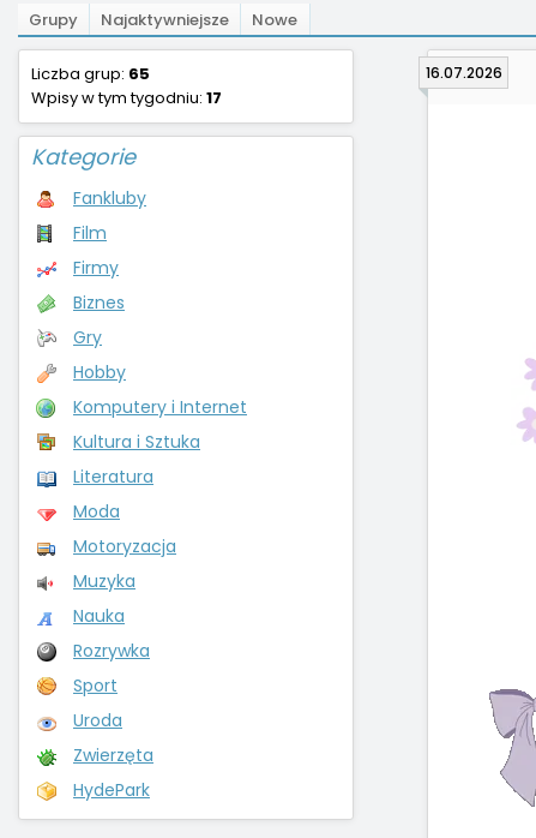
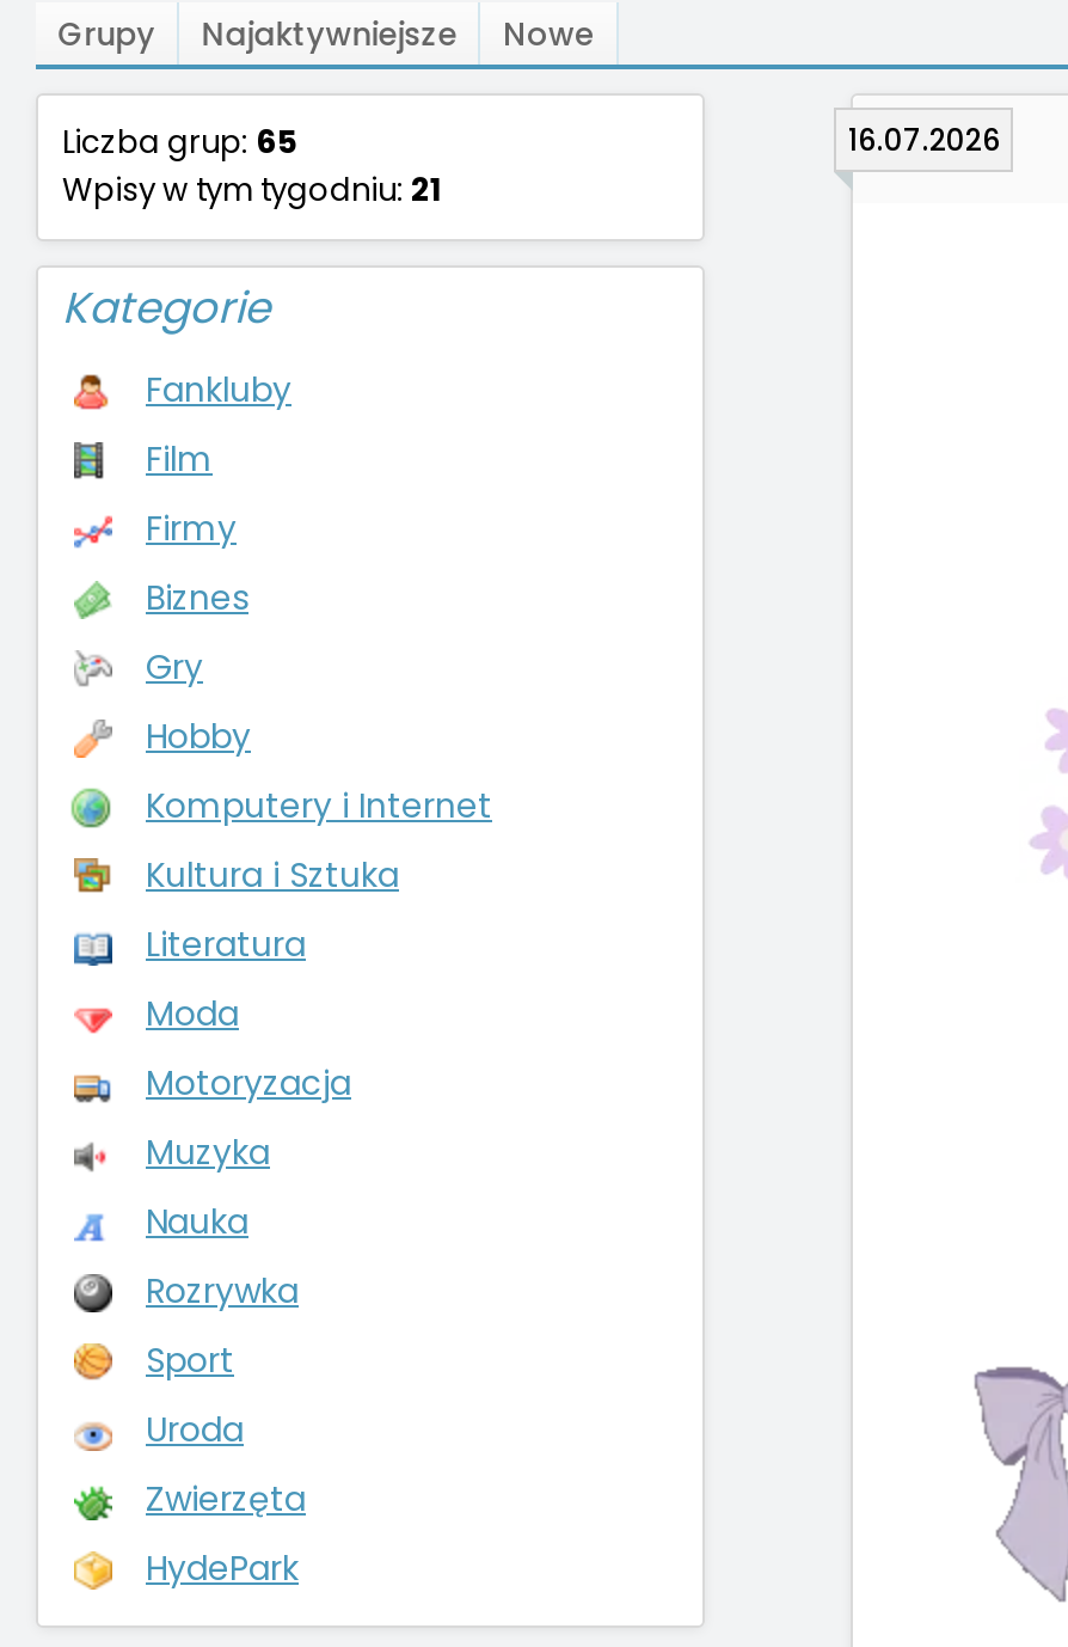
[31,86,222,109] Wpisy w tym tygodniu: 17 -> [62,167,442,213] Wpisy w tym tygodniu: 21

